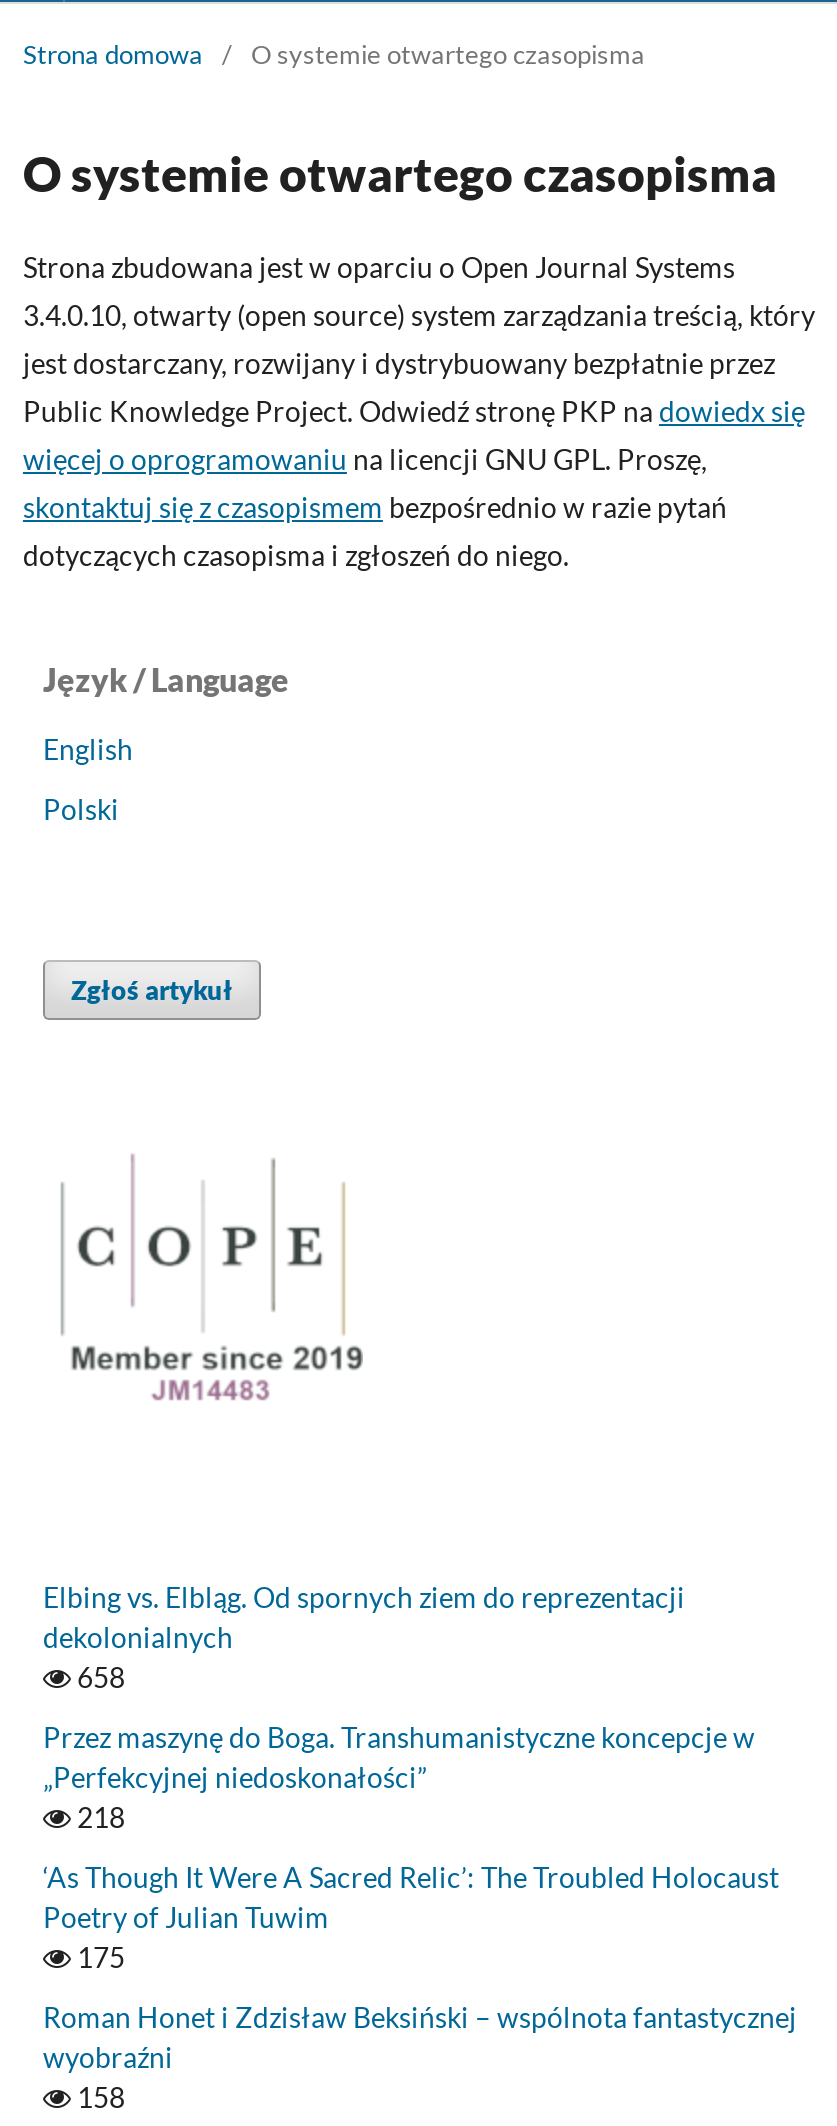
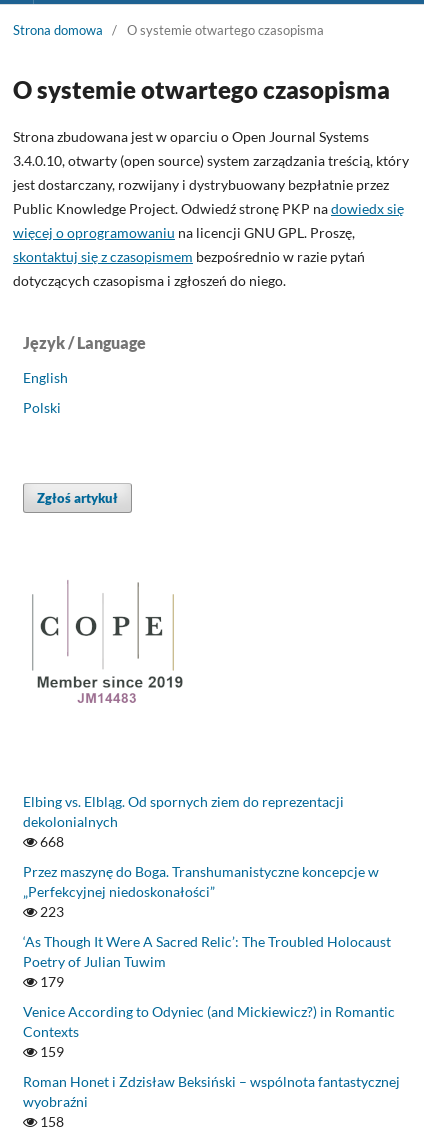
[71,1660,125,1694] 658 -> [37,833,64,850] 668
[71,1800,125,1834] 218 -> [37,903,64,920] 223
[71,1940,125,1974] 175 -> [23,973,395,1060] 179 | Venice According to Odyniec (and Mickiewicz?) in Romantic | Contexts | 159

